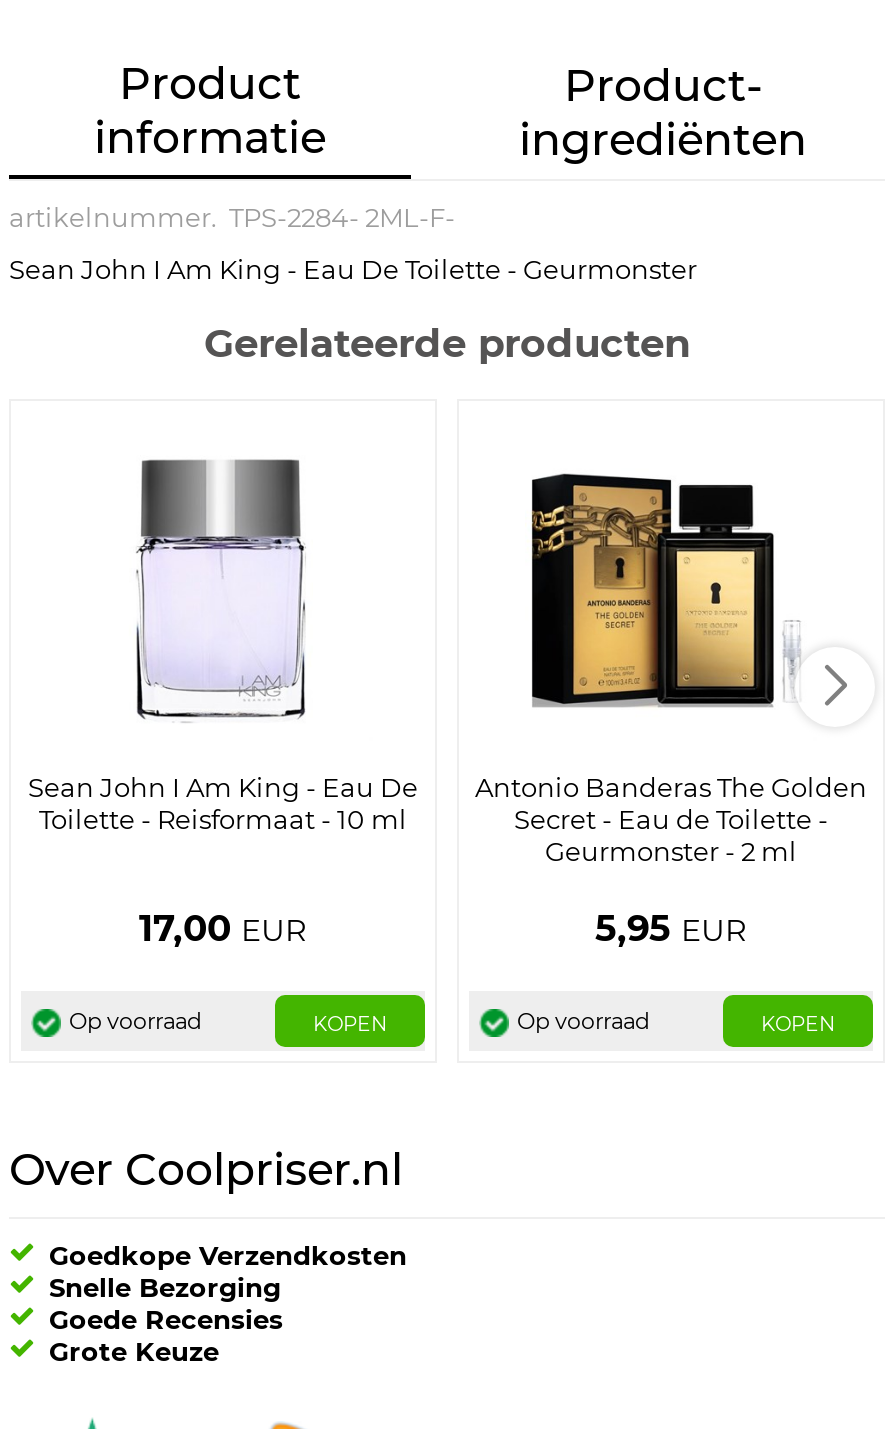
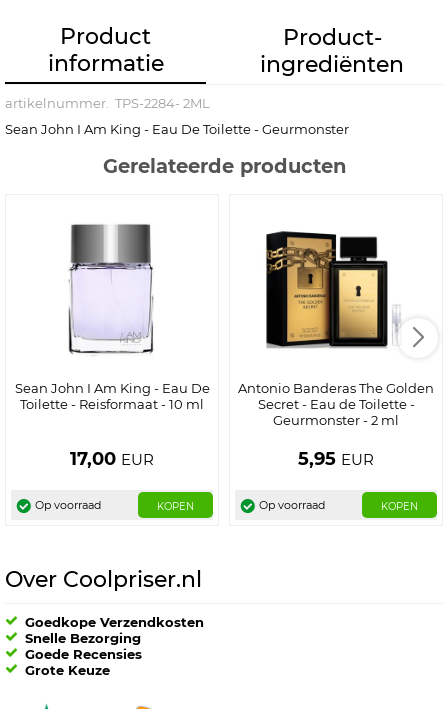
[9,202,455,234] artikelnummer. TPS-2284- 2ML-F- -> [5,95,210,111] artikelnummer. TPS-2284- 2ML

